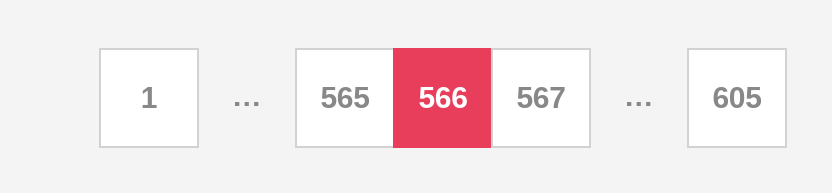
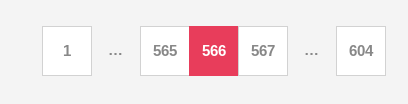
[712,80,762,114] 605 -> [349,42,373,59] 604

